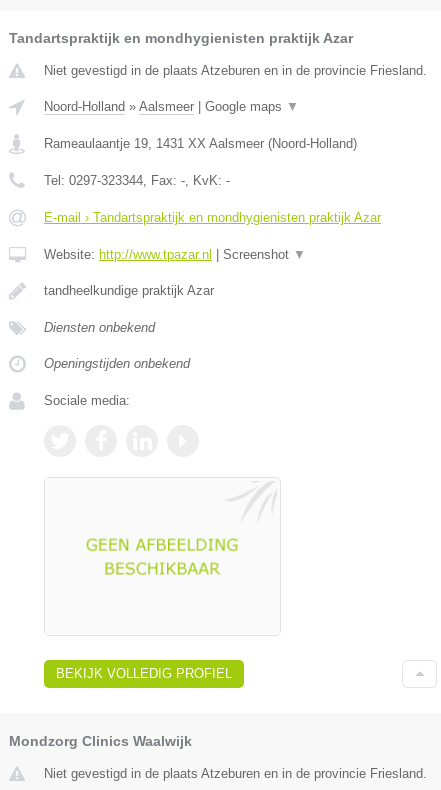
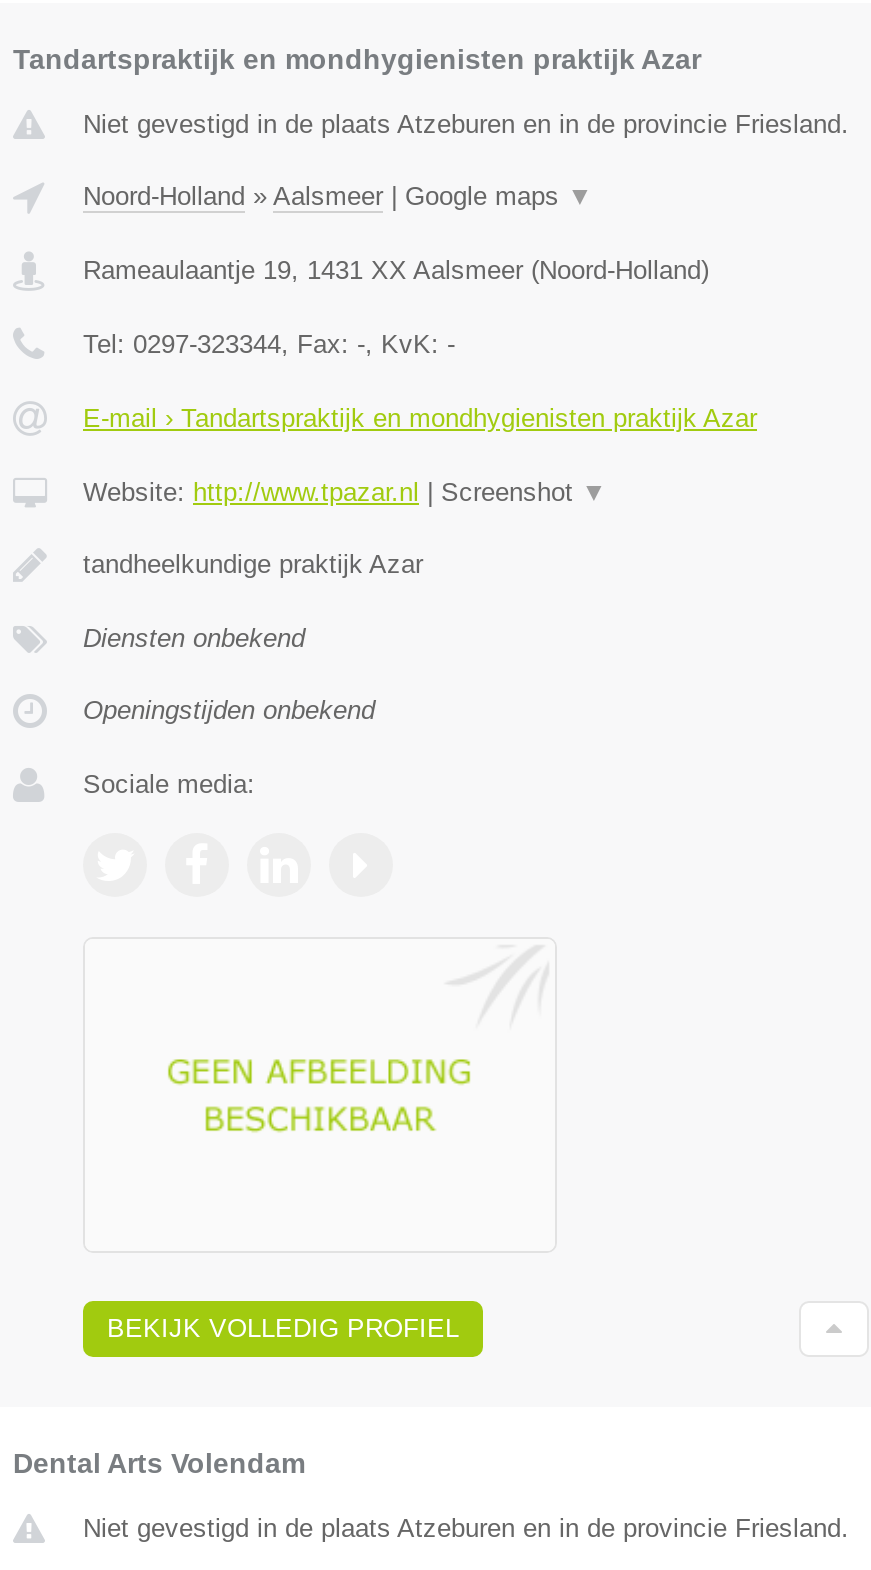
[9,733,192,749] Mondzorg Clinics Waalwijk -> [13,1448,305,1480] Dental Arts Volendam

